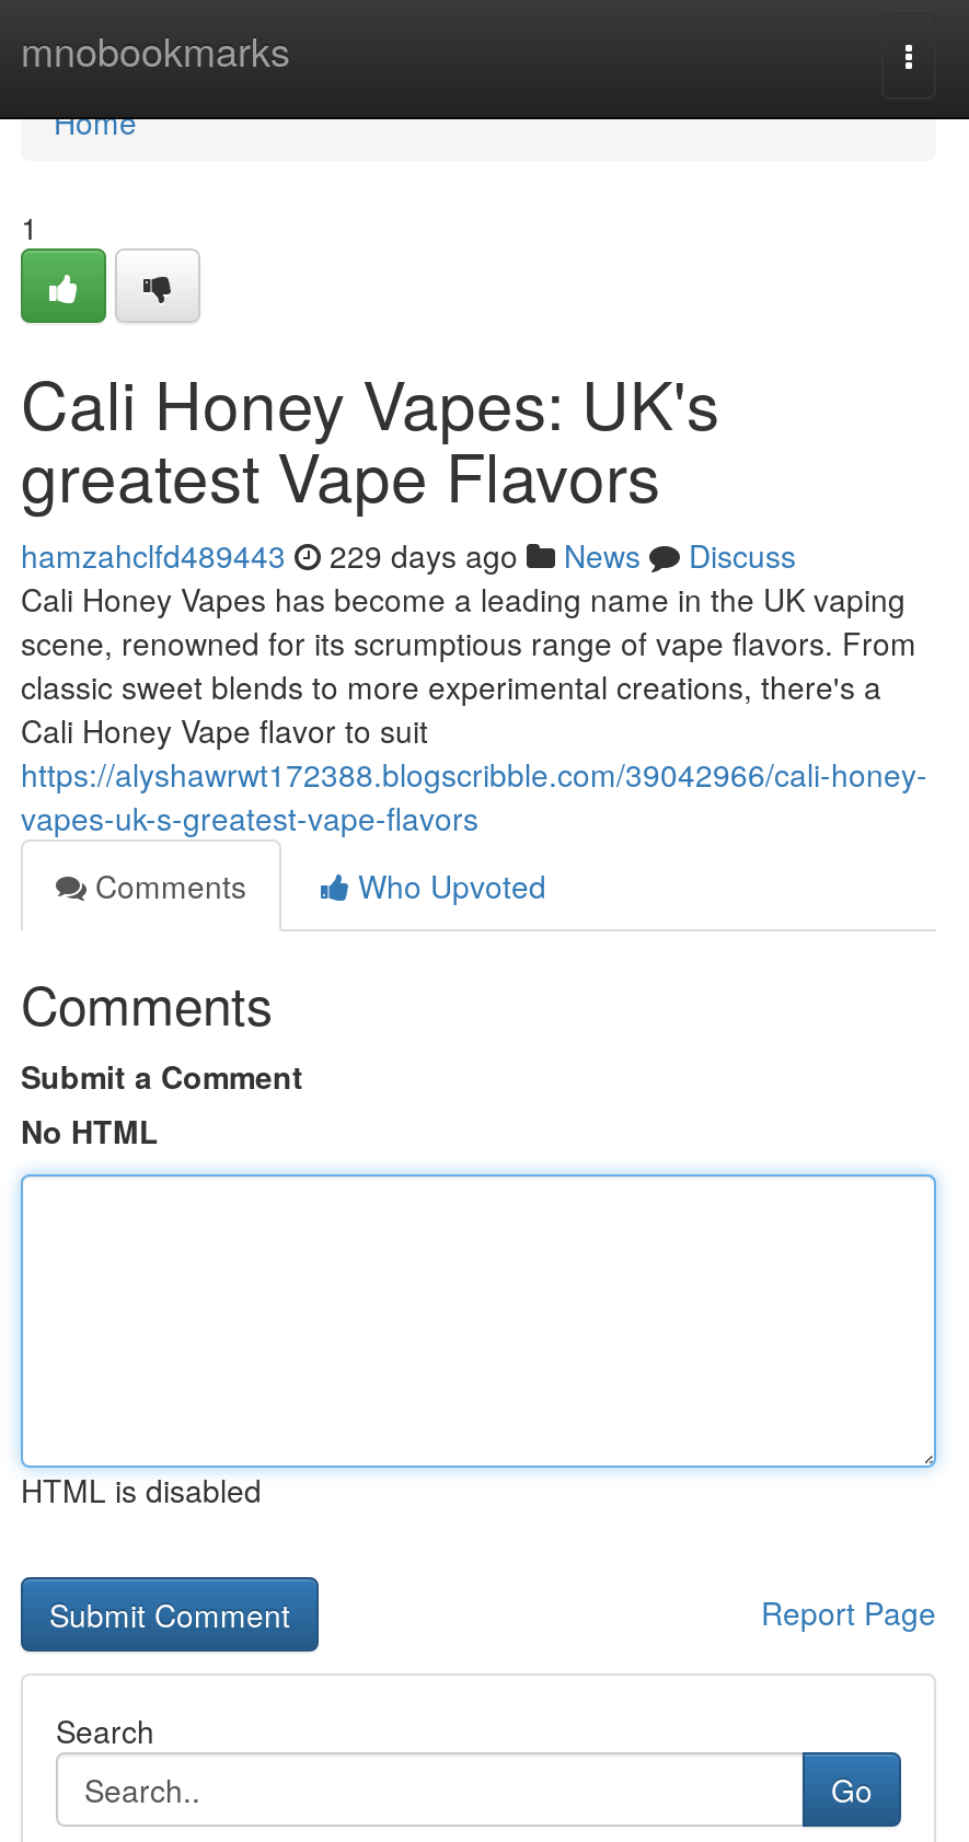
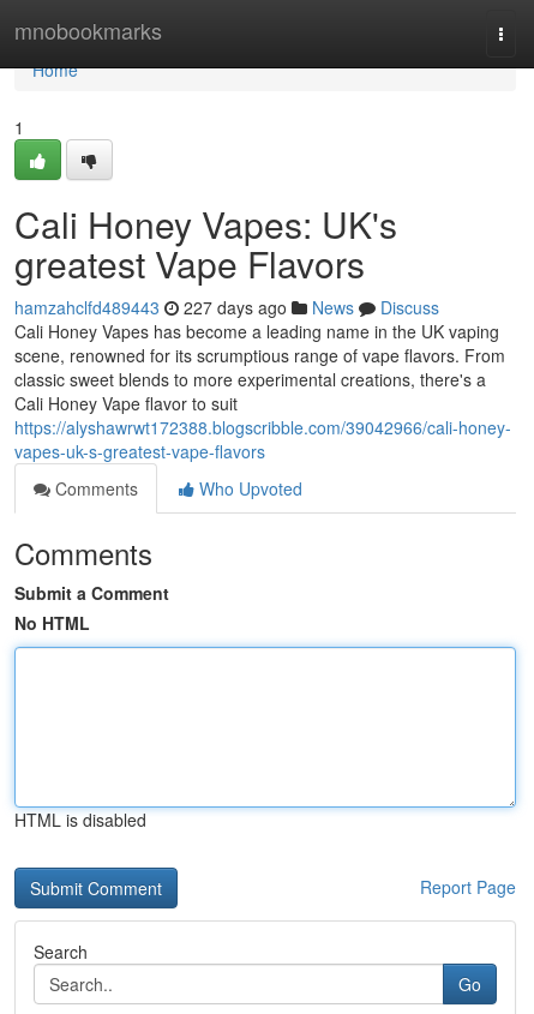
[21,533,796,577] hamzahclfd489443 229 days ago News Discuss -> [14,295,439,319] hamzahclfd489443 227 days ago News Discuss

